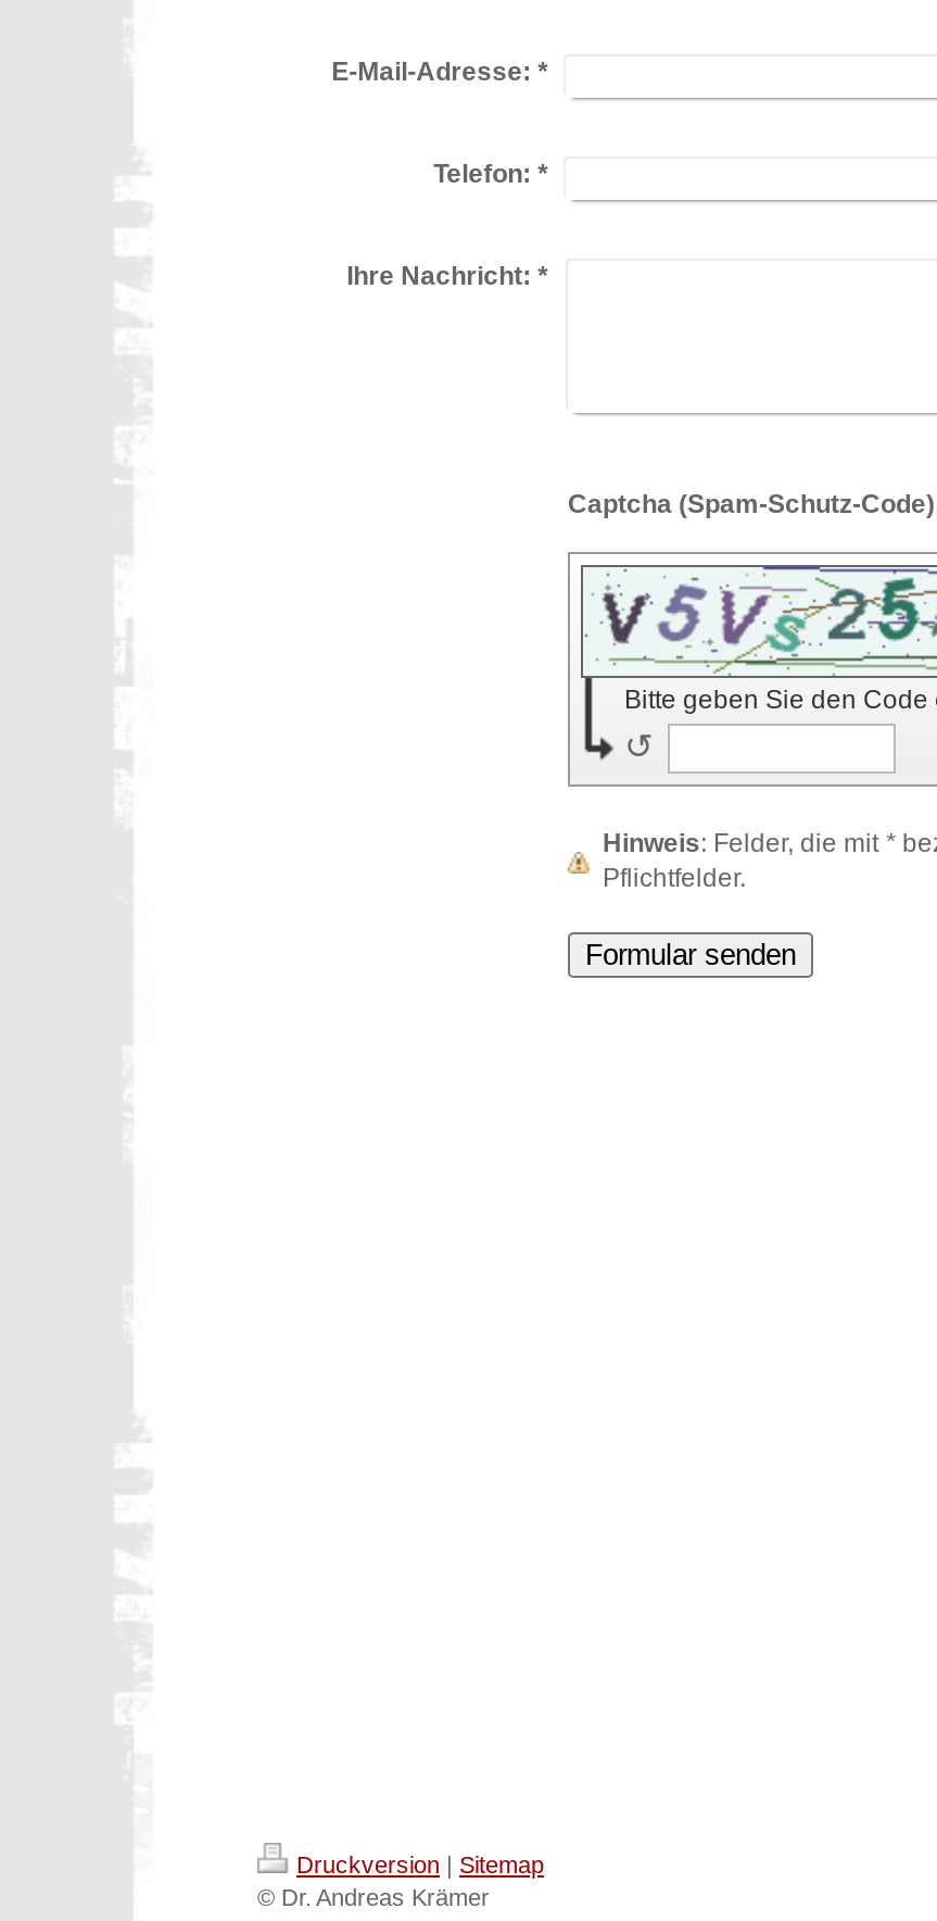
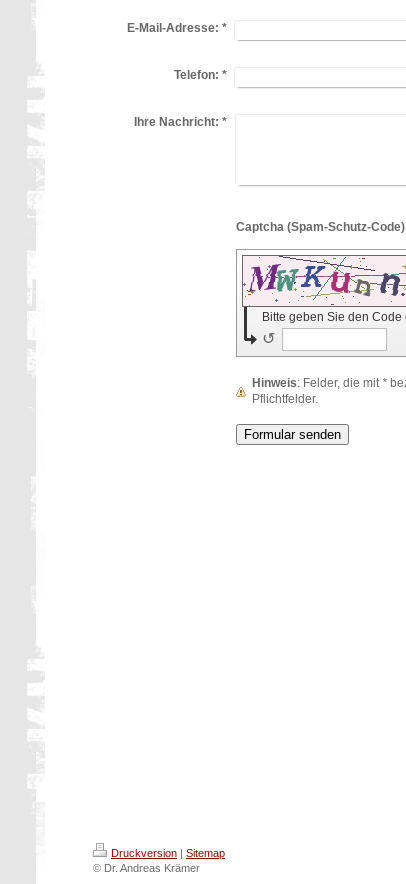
[581,565,930,678] [image] -> [242,255,403,307] [image]

